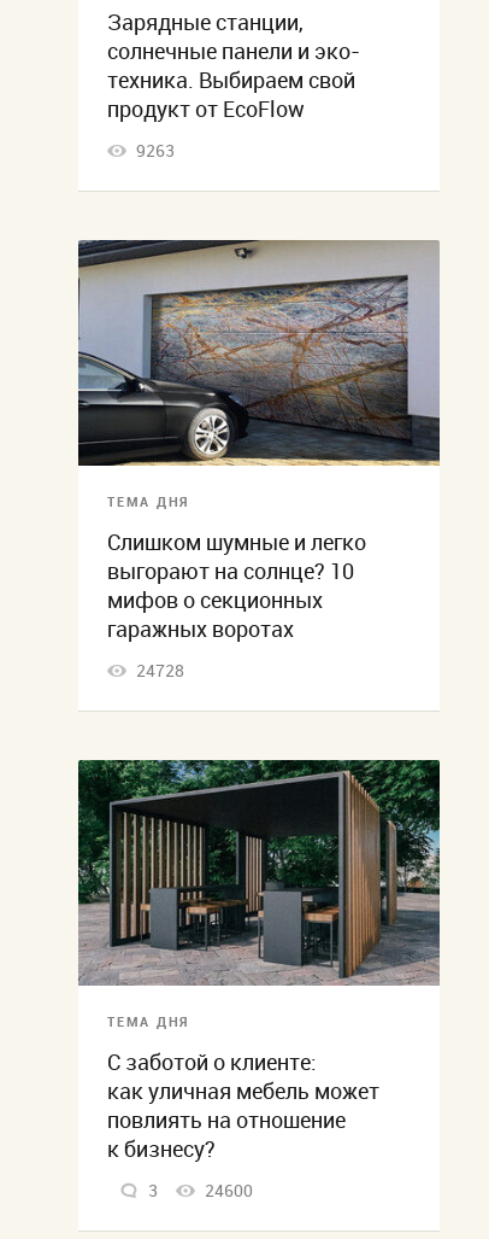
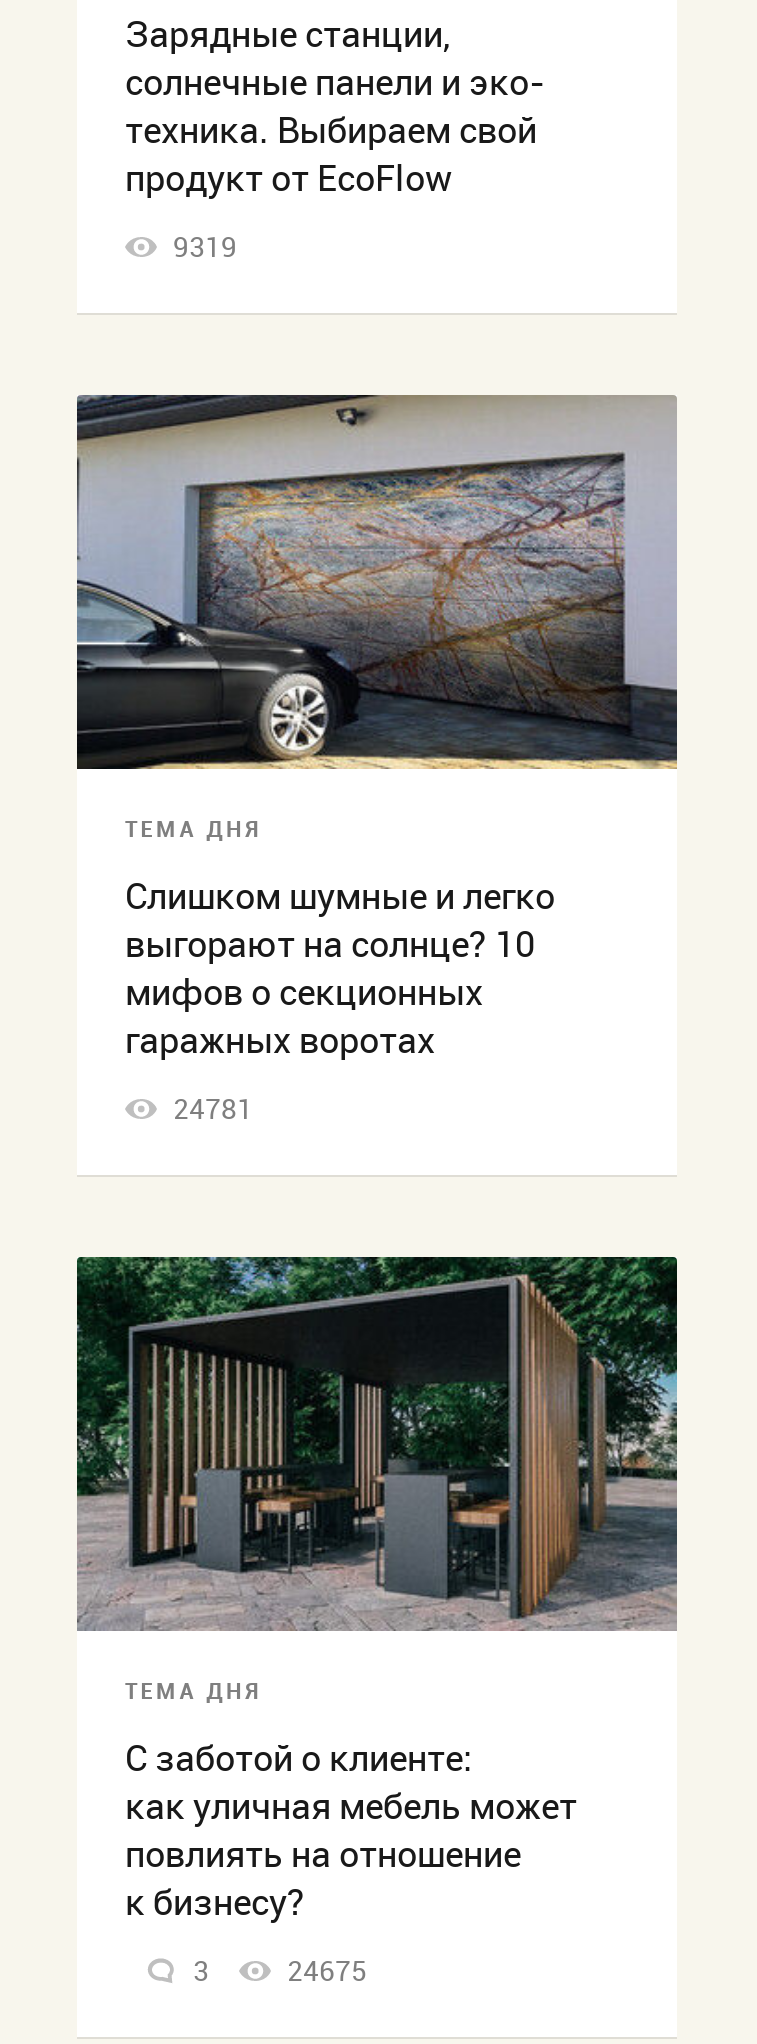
[136,141,175,160] 9263 -> [173,231,237,263] 9319
[136,661,184,680] 24728 -> [173,1093,253,1125] 24781
[205,1181,253,1200] 24600 -> [287,1955,367,1987] 24675

